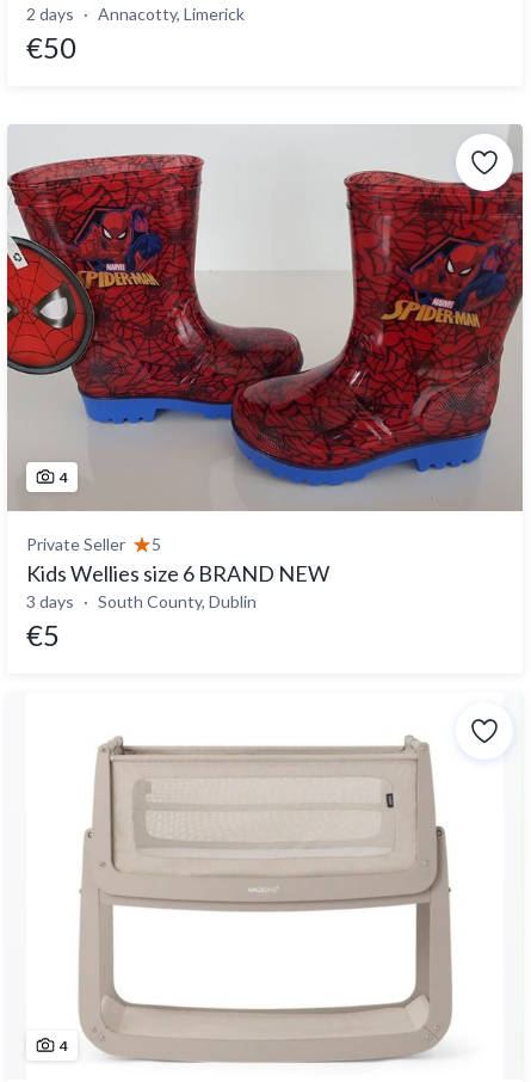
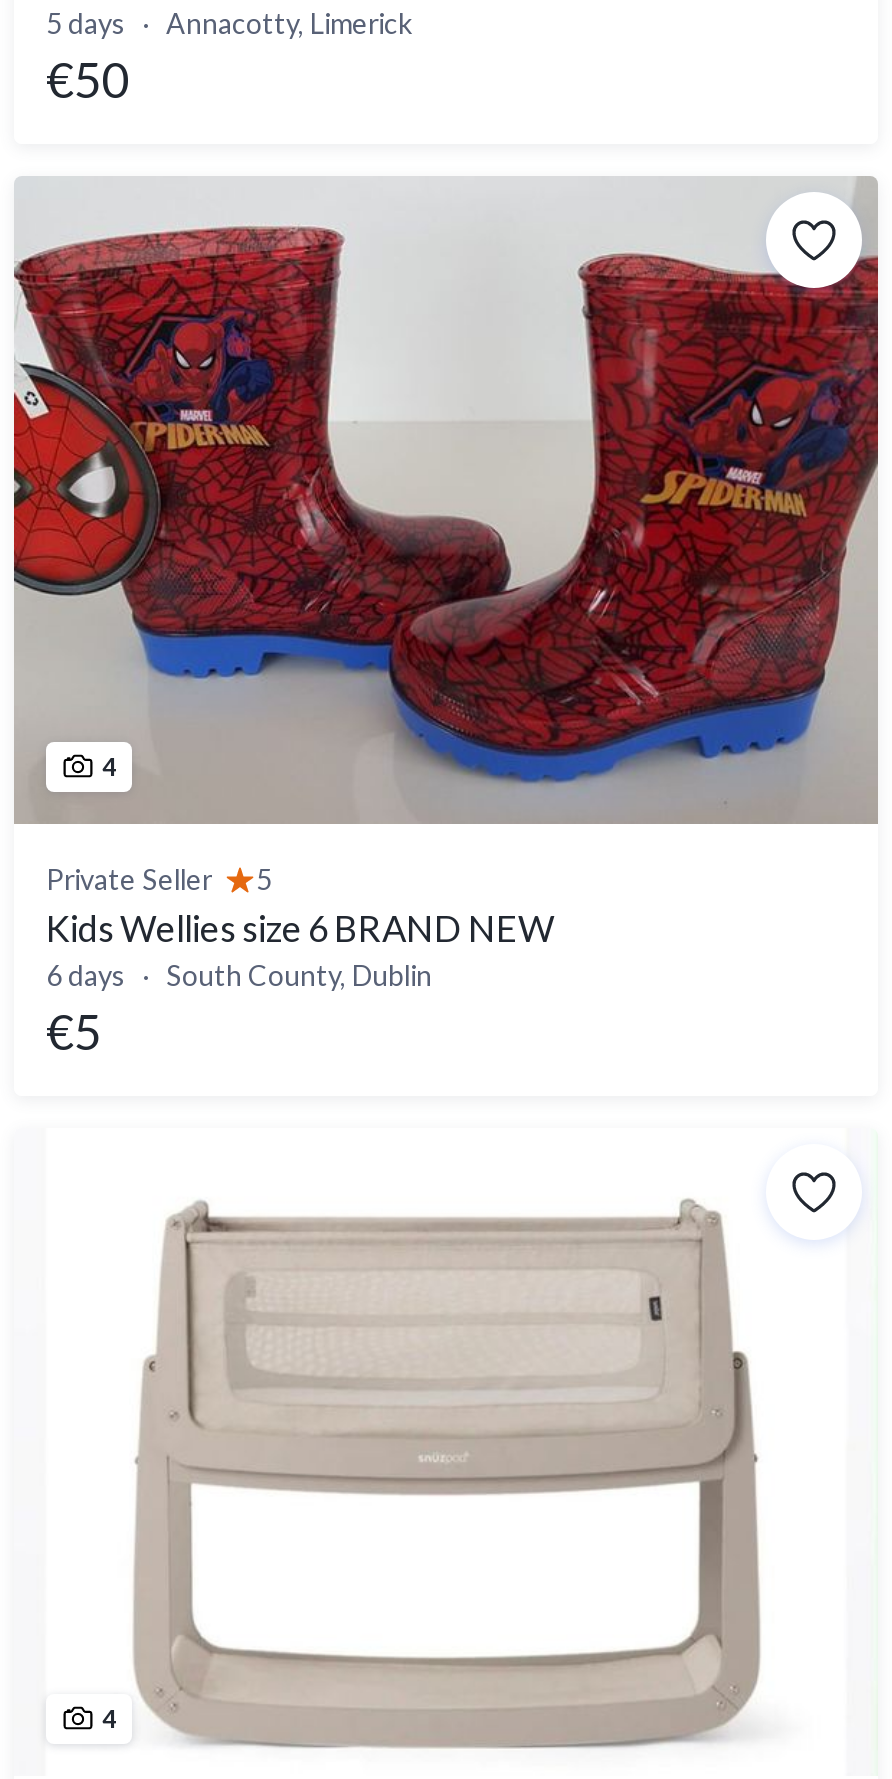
[26,4,245,24] 2 days Annacotty, Limerick -> [46,6,412,40] 5 days Annacotty, Limerick
[26,591,257,611] 3 days South County, Dublin -> [46,958,432,992] 6 days South County, Dublin

